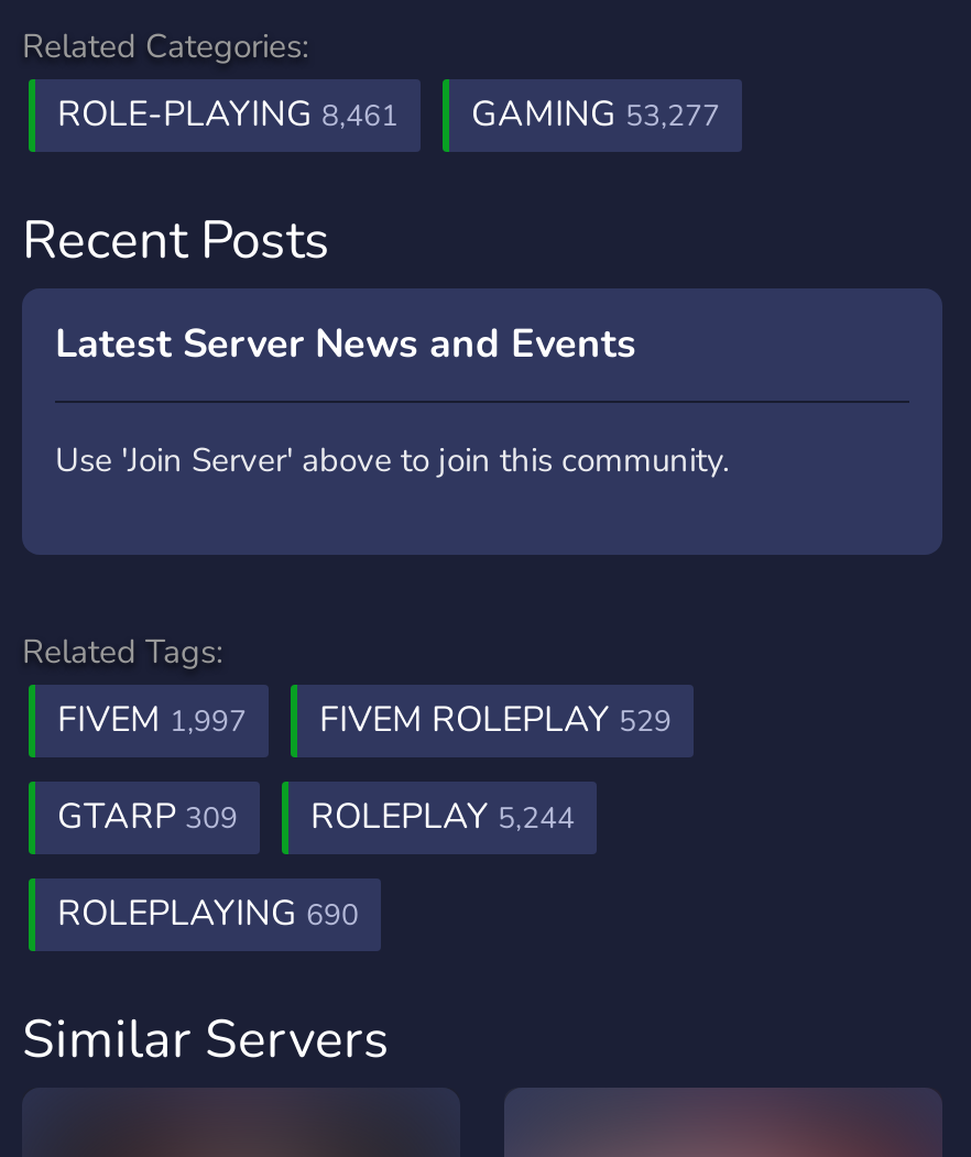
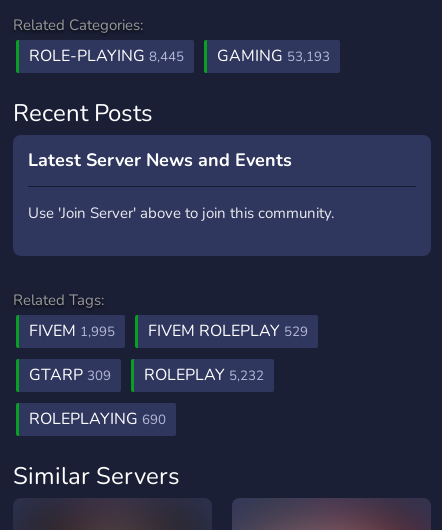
[57,90,399,139] ROLE-PLAYING 8,461 -> [29,45,184,67] ROLE-PLAYING 8,445
[471,90,720,139] GAMING 53,277 -> [217,45,330,67] GAMING 53,193
[57,696,672,744] FIVEM 1,997 FIVEM ROLEPLAY 529 -> [29,320,308,342] FIVEM 1,995 FIVEM ROLEPLAY 529
[57,793,575,841] GTARP 309 ROLEPLAY 5,244 -> [29,364,264,386] GTARP 309 ROLEPLAY 5,232

